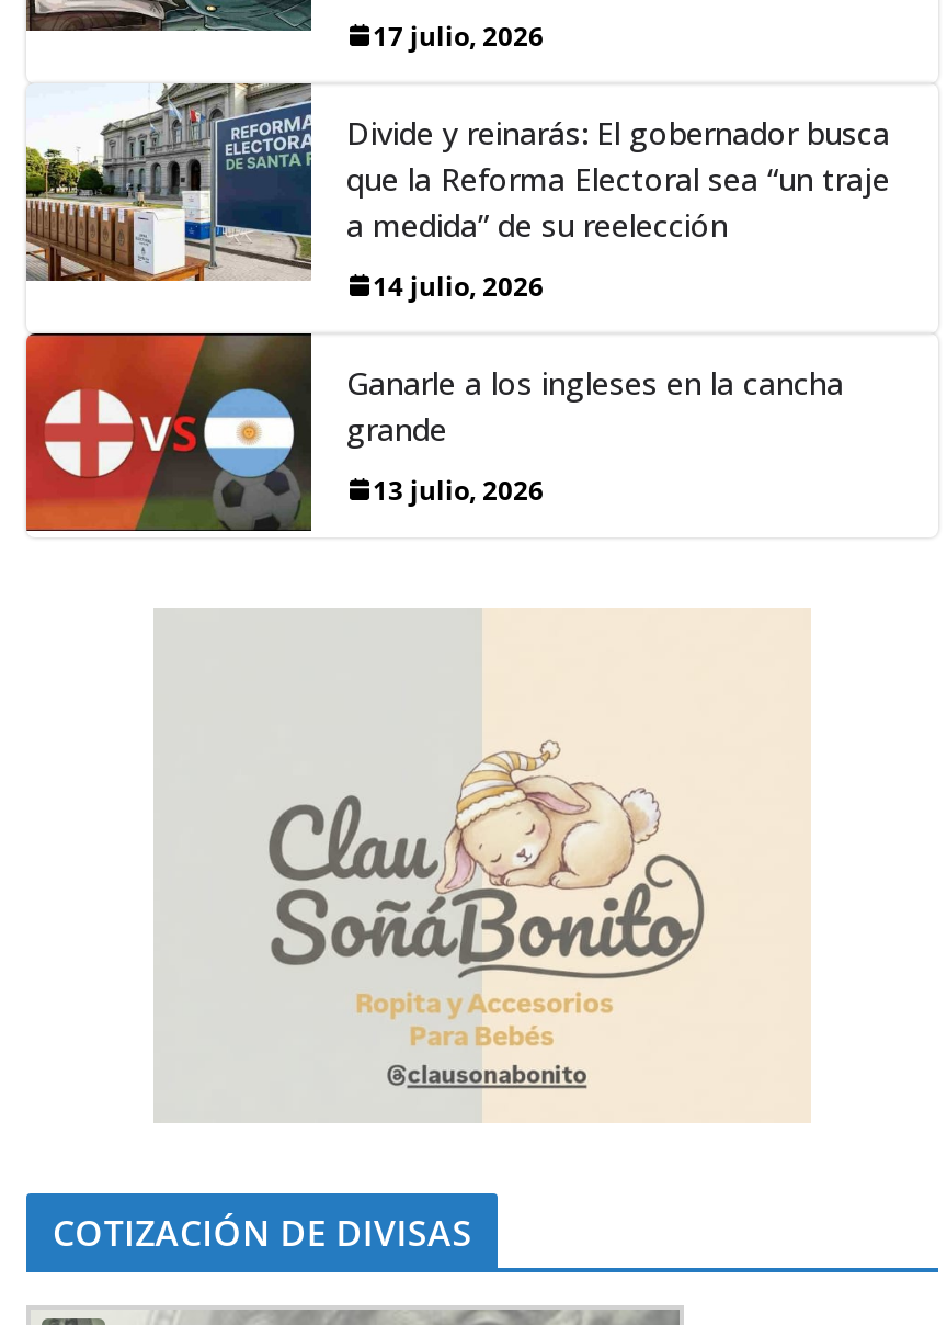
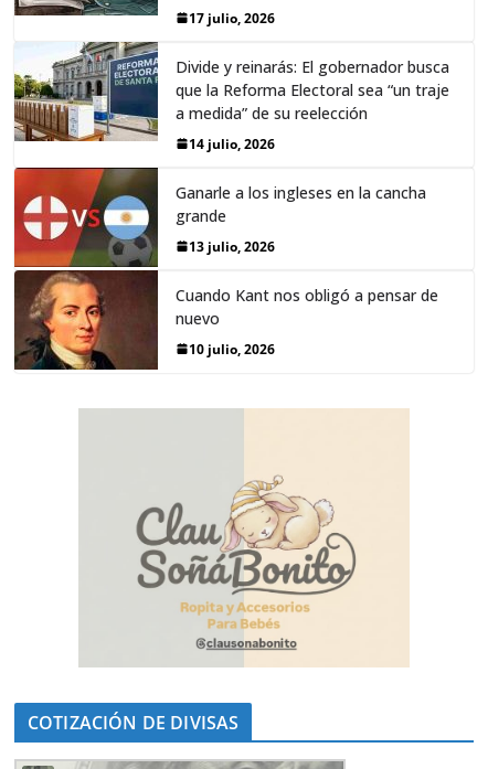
none -> [13,270,438,371] [image] | Cuando Kant nos obligó a pensar de | nuevo | 10 julio, 2026

